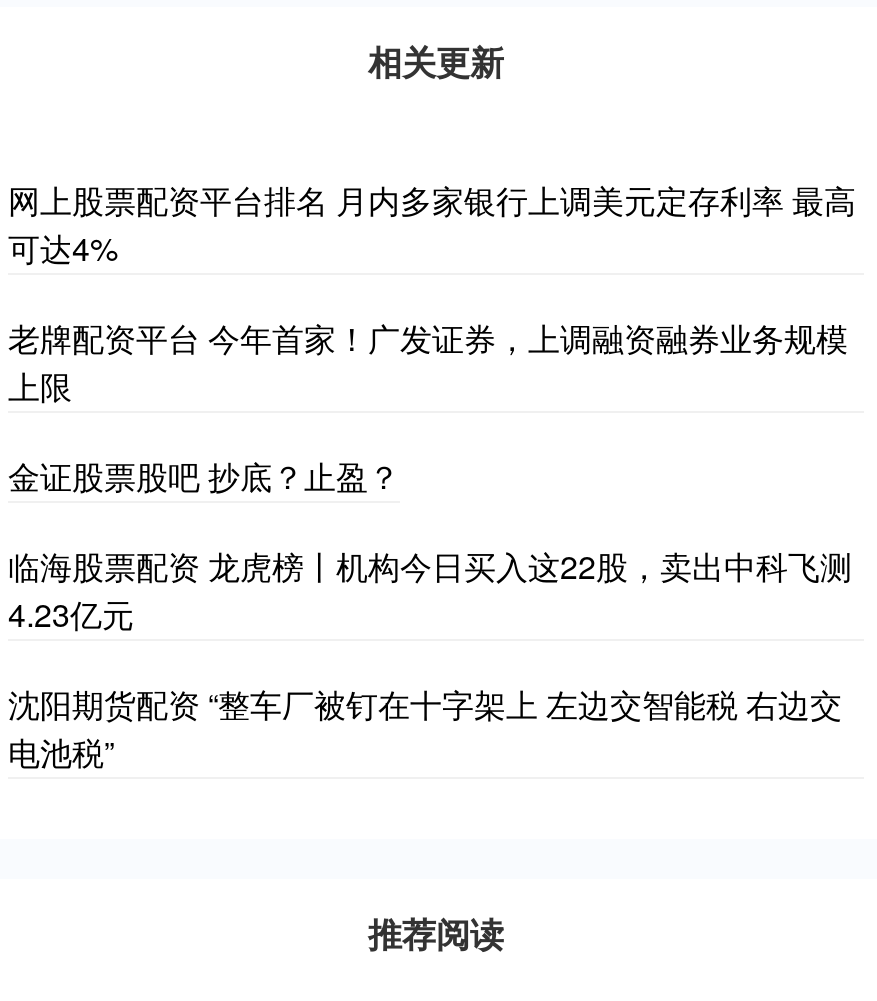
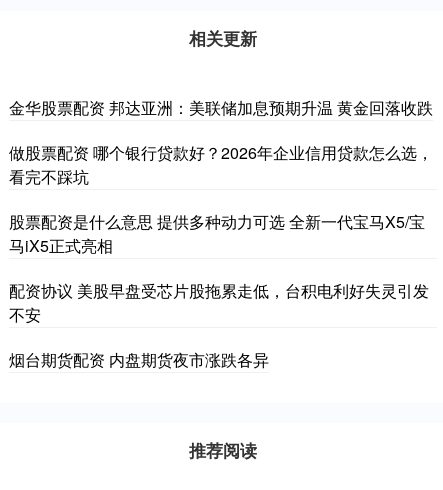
[8,177,856,271] 网上股票配资平台排名 月内多家银行上调美元定存利率 最高 | 可达4% -> [9,96,433,119] 金华股票配资 邦达亚洲：美联储加息预期升温 黄金回落收跌
[8,315,848,409] 老牌配资平台 今年首家！广发证券，上调融资融券业务规模 | 上限 -> [9,141,433,188] 做股票配资 哪个银行贷款好？2026年企业信用贷款怎么选， | 看完不踩坑
[8,453,400,499] 金证股票股吧 抄底？止盈？ -> [9,210,425,257] 股票配资是什么意思 提供多种动力可选 全新一代宝马X5/宝 | 马iX5正式亮相
[8,543,852,637] 临海股票配资 龙虎榜丨机构今日买入这22股，卖出中科飞测 | 4.23亿元 -> [9,279,429,326] 配资协议 美股早盘受芯片股拖累走低，台积电利好失灵引发 | 不安
[8,681,842,775] 沈阳期货配资 “整车厂被钉在十字架上 左边交智能税 右边交 | 电池税” -> [9,348,269,371] 烟台期货配资 内盘期货夜市涨跌各异

